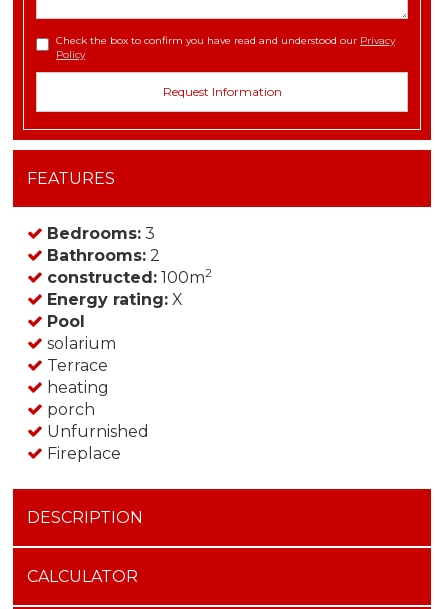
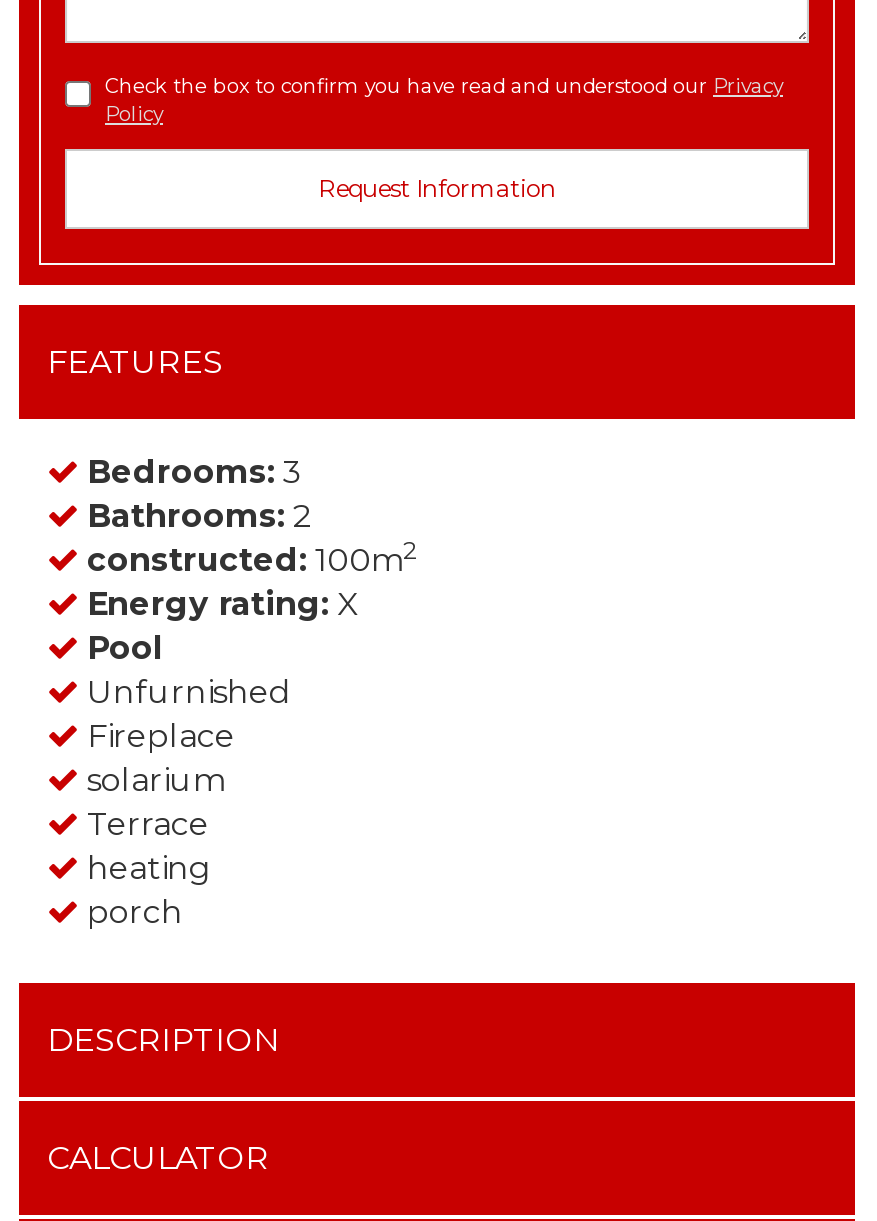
moved [43,334,116,419] -> [79,761,225,931]: solarium | Terrace | heating | porch
moved [43,422,149,463] -> [79,673,291,755]: Unfurnished | Fireplace

